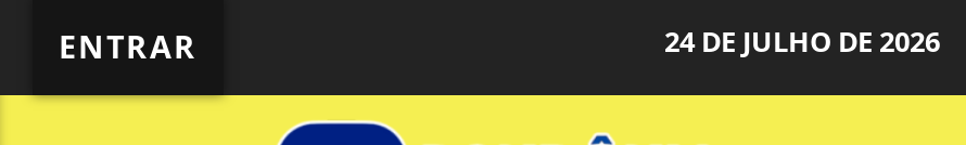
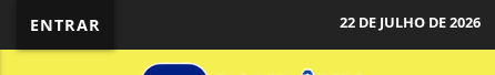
[664,22,940,61] 24 DE JULHO DE 2026 -> [340,12,481,32] 22 DE JULHO DE 2026

